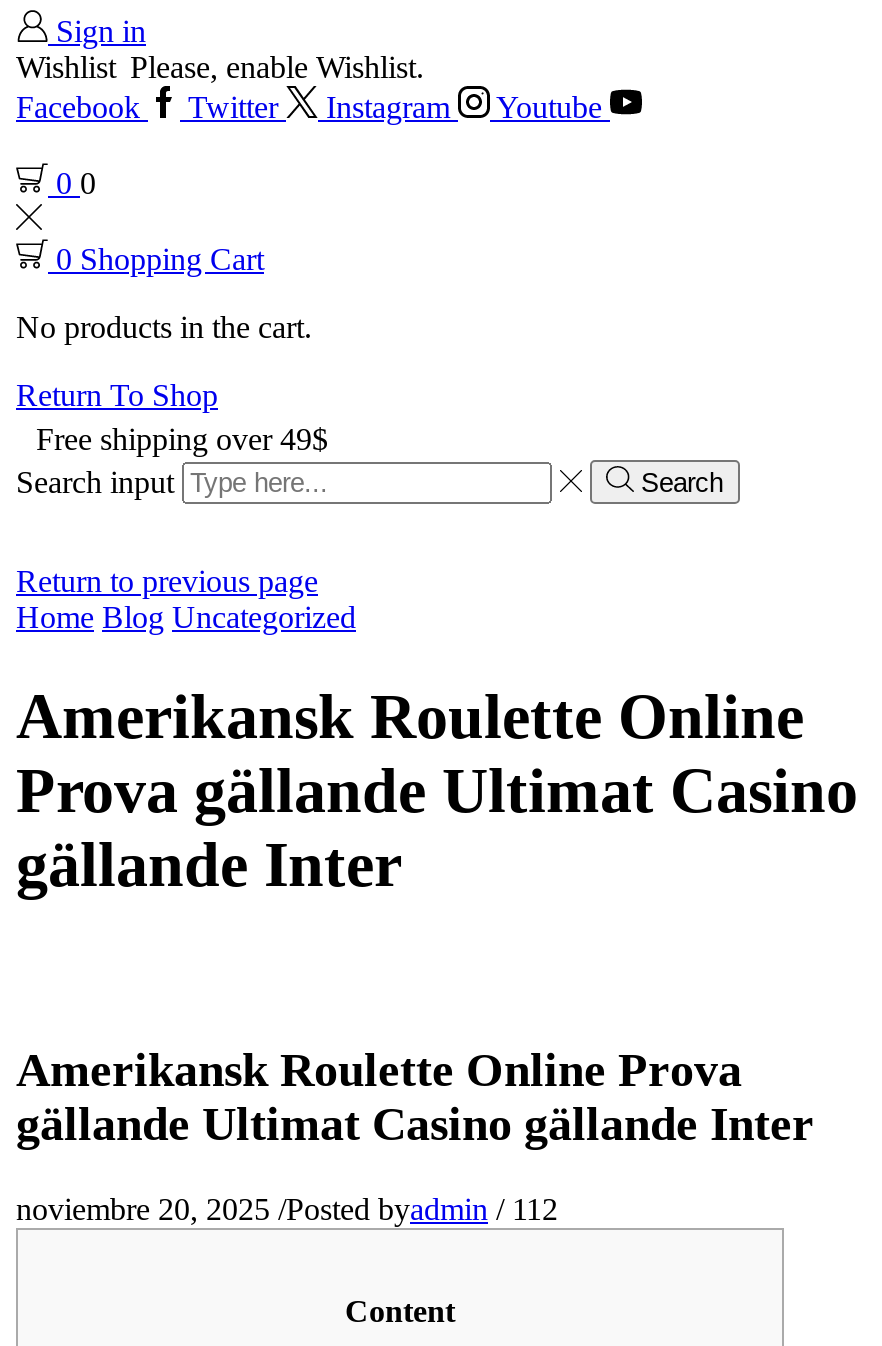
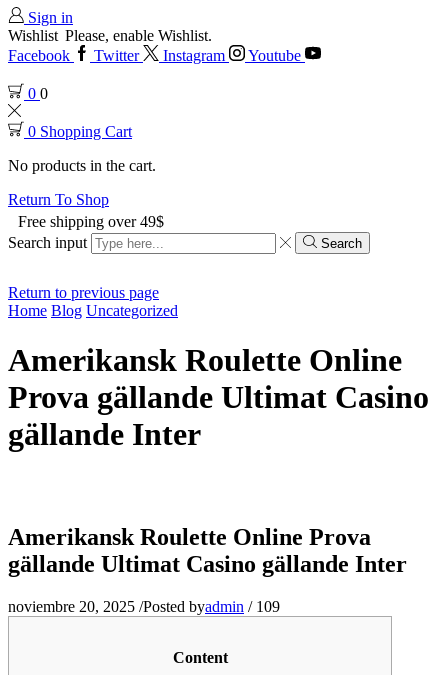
[16,1192,558,1226] noviembre 20, 2025 / Posted byadmin / 112 -> [8,598,280,615] noviembre 20, 2025 / Posted byadmin / 109

